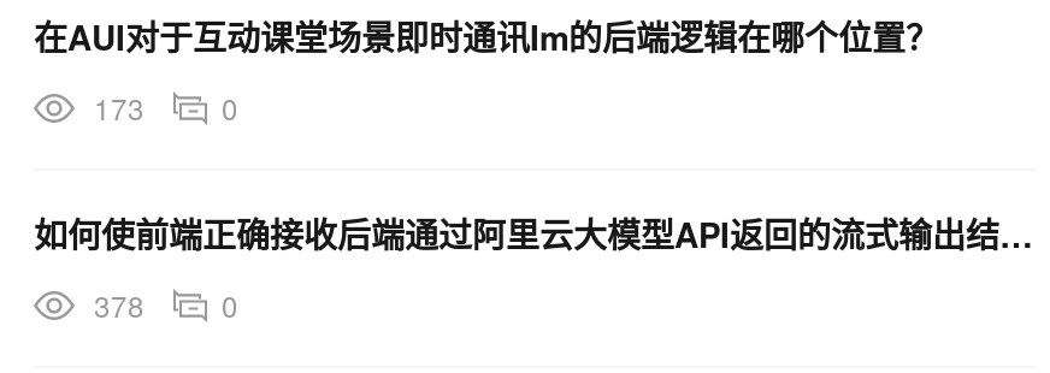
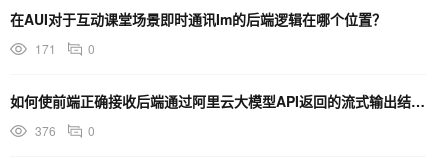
[94,87,238,128] 173 0 -> [35,40,95,57] 171 0
[94,284,238,325] 378 0 -> [35,122,95,139] 376 0

